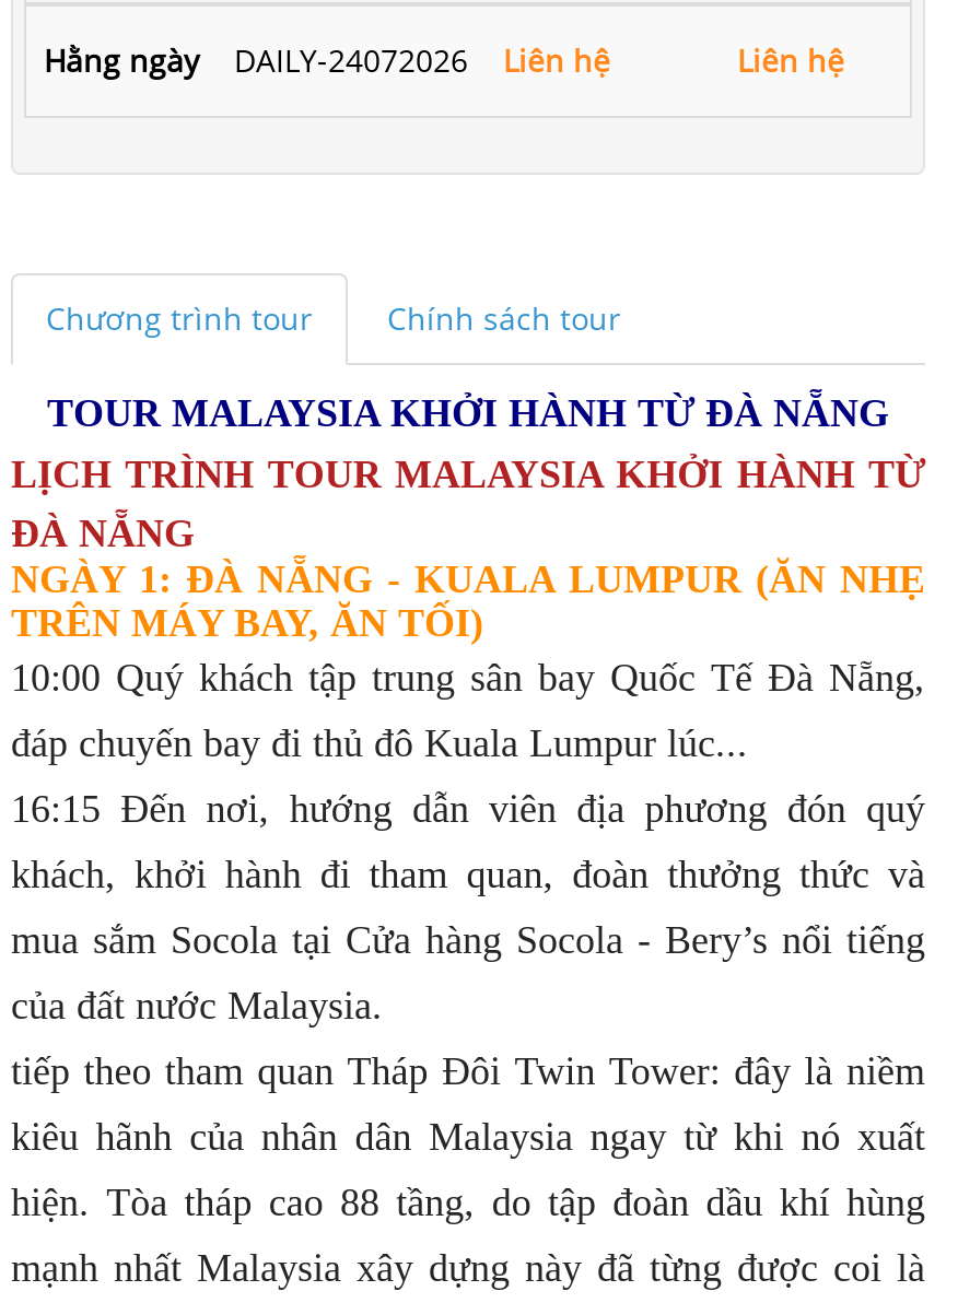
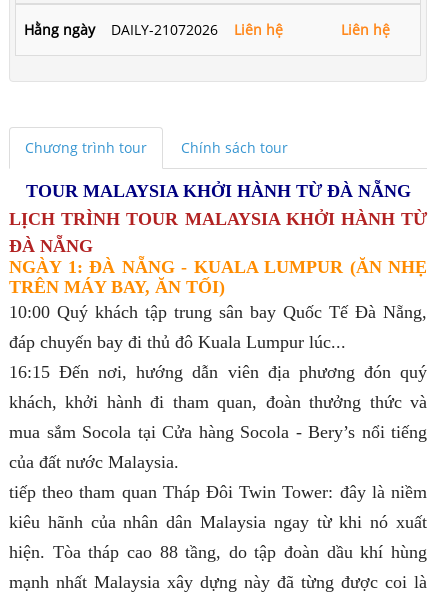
[44,40,610,81] Hằng ngày DAILY-24072026 Liên hệ -> [24,20,283,39] Hằng ngày DAILY-21072026 Liên hệ

